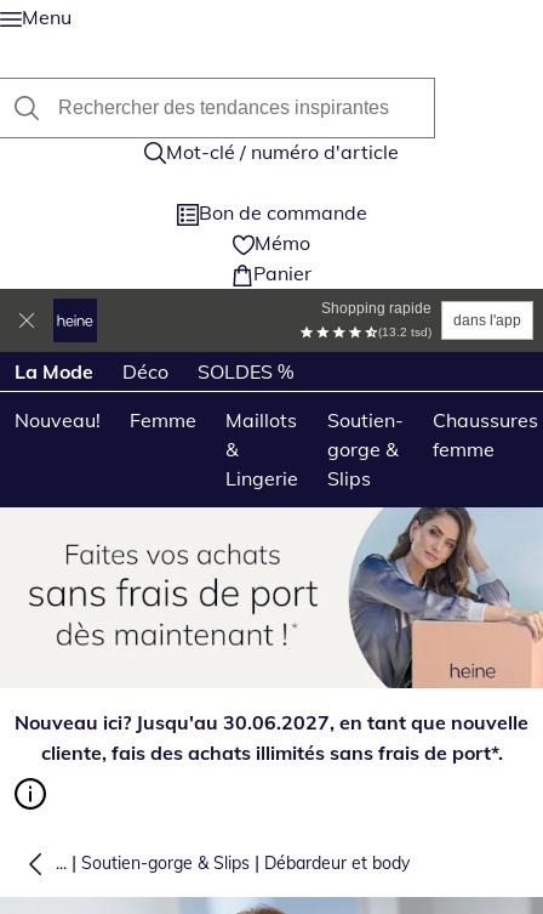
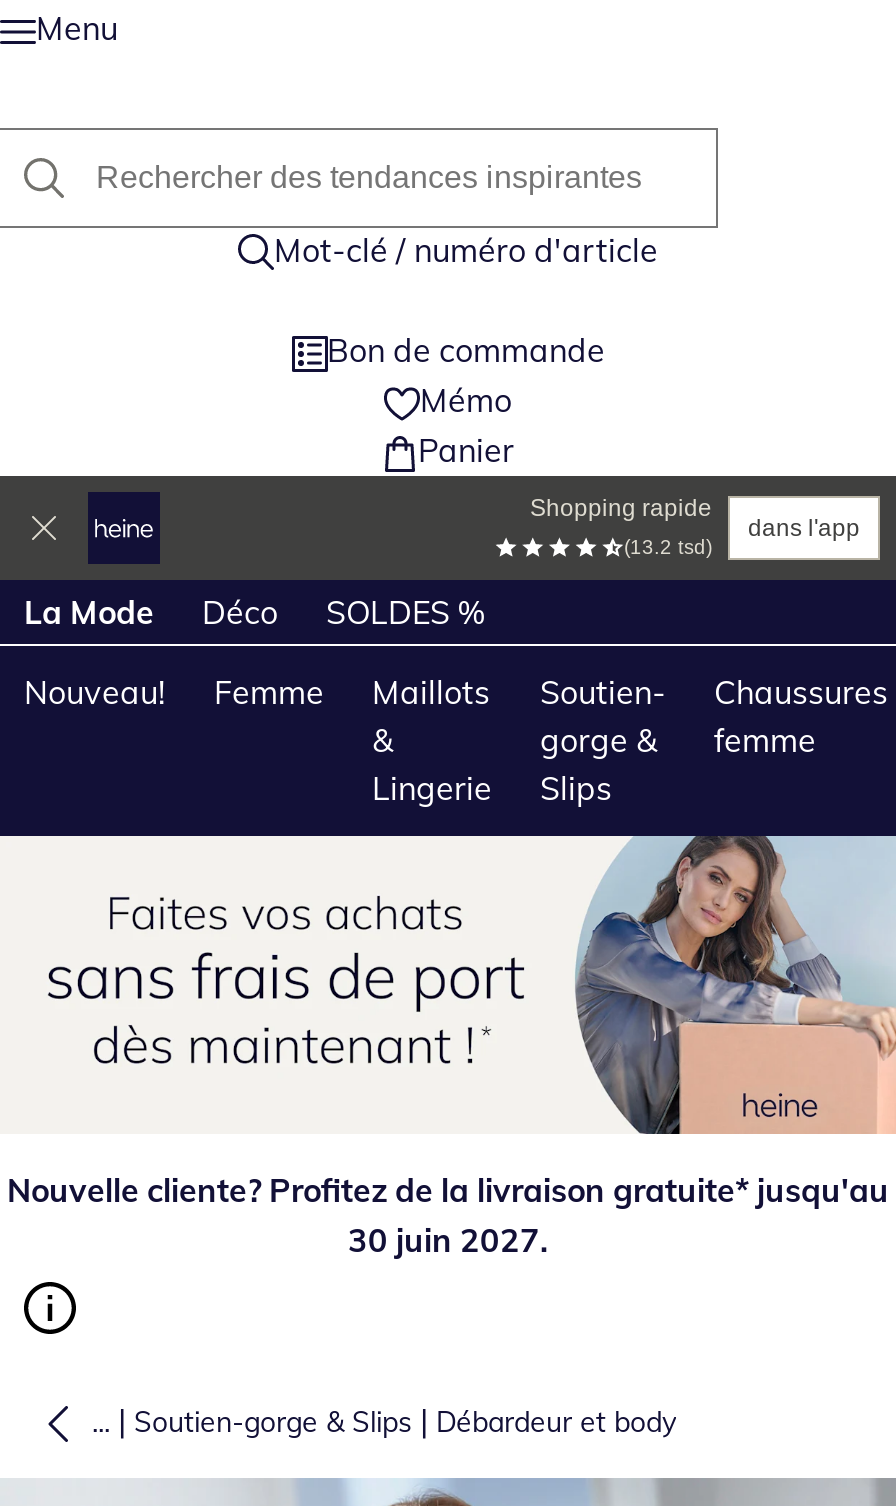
[15,710,528,765] Nouveau ici? Jusqu'au 30.06.2027, en tant que nouvelle | cliente, fais des achats illimités sans frais de port*. -> [7,1170,889,1260] Nouvelle cliente? Profitez de la livraison gratuite* jusqu'au | 30 juin 2027.

